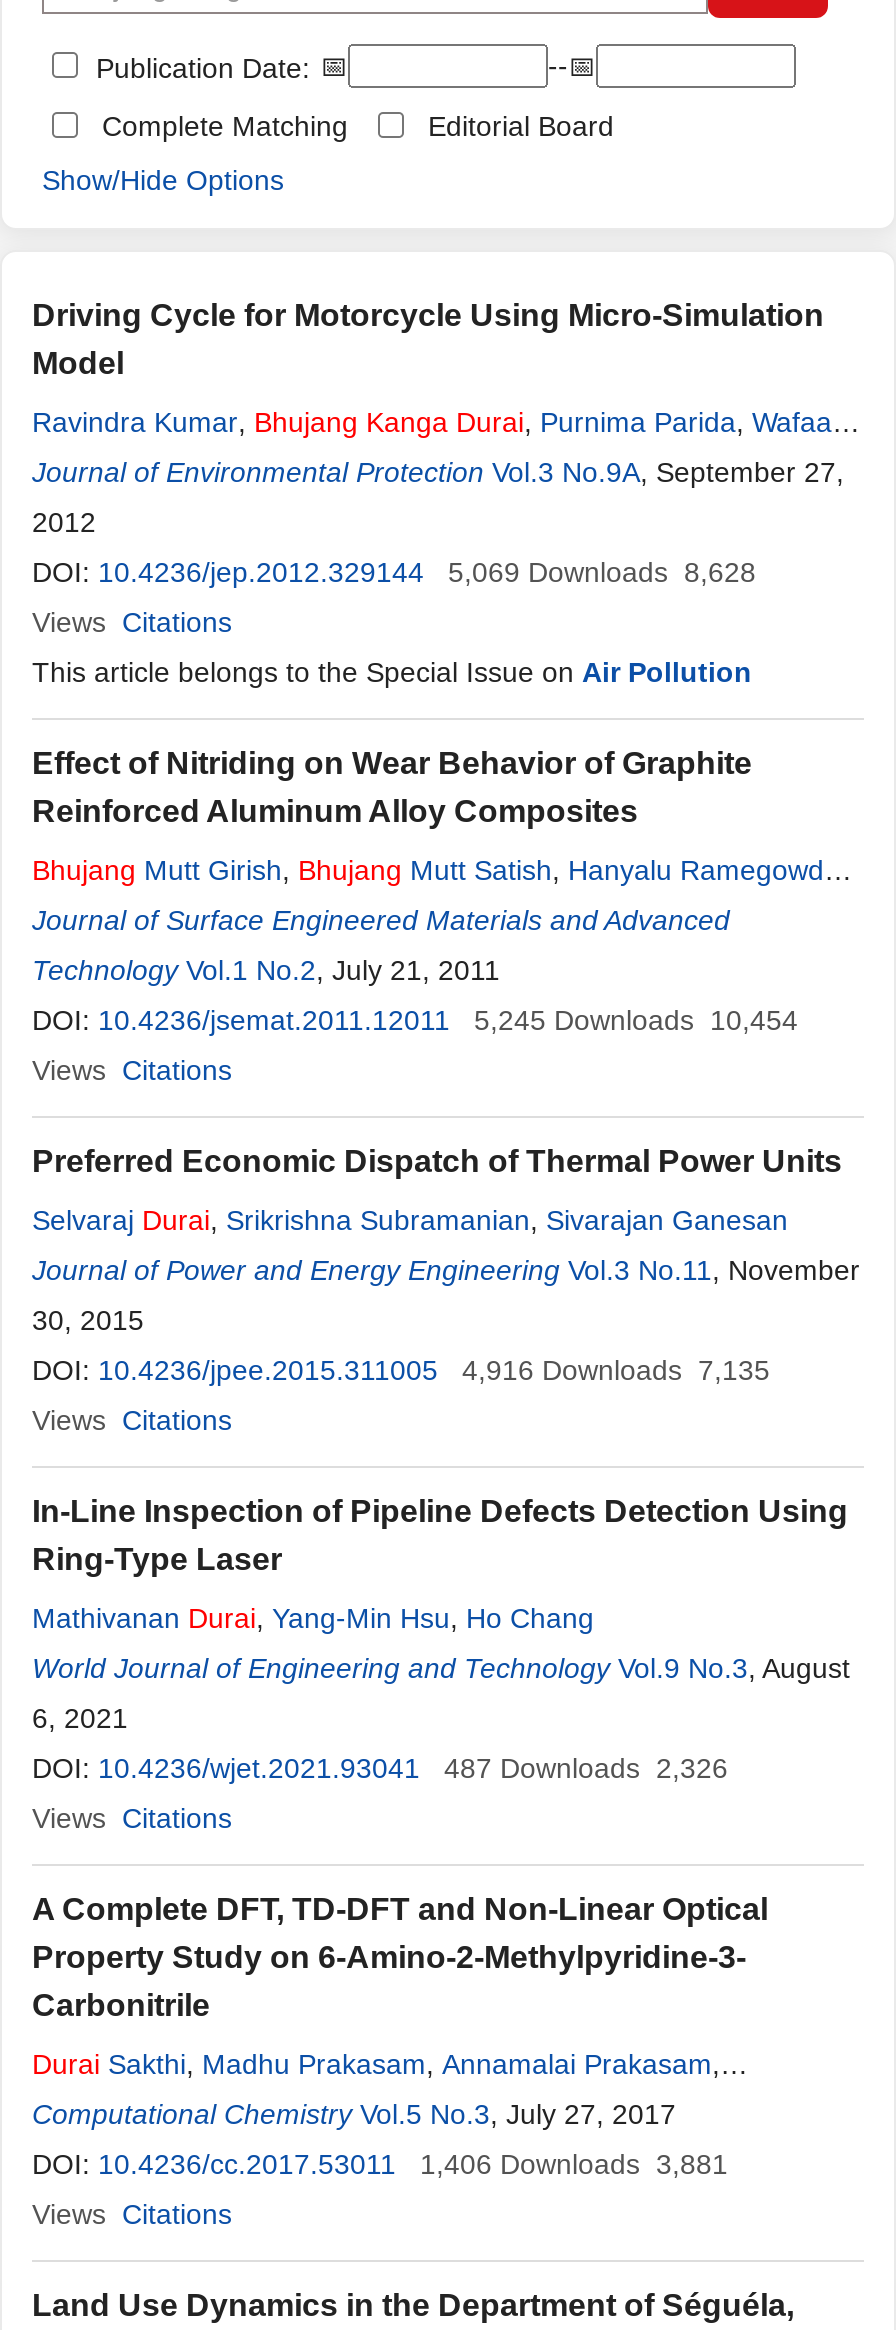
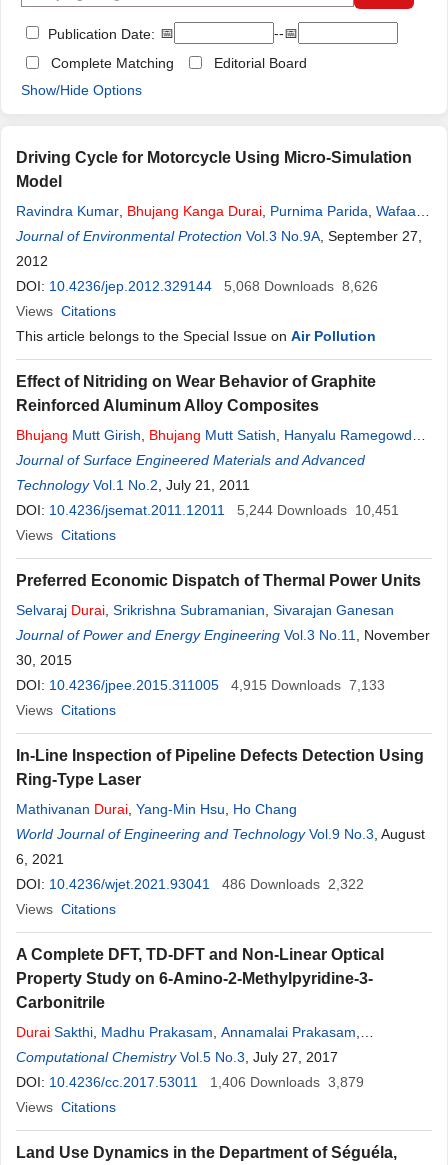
[32,556,756,588] DOI: 10.4236/jep.2012.329144 5,069 Downloads 8,628 -> [16,278,378,294] DOI: 10.4236/jep.2012.329144 5,068 Downloads 8,626
[32,1004,798,1036] DOI: 10.4236/jsemat.2011.12011 5,245 Downloads 10,454 -> [16,502,399,518] DOI: 10.4236/jsemat.2011.12011 5,244 Downloads 10,451
[32,1354,770,1386] DOI: 10.4236/jpee.2015.311005 4,916 Downloads 7,135 -> [16,677,385,693] DOI: 10.4236/jpee.2015.311005 4,915 Downloads 7,133
[32,1752,728,1784] DOI: 10.4236/wjet.2021.93041 487 Downloads 2,326 -> [16,876,364,892] DOI: 10.4236/wjet.2021.93041 486 Downloads 2,322
[32,2148,728,2180] DOI: 10.4236/cc.2017.53011 1,406 Downloads 3,881 -> [16,1074,364,1090] DOI: 10.4236/cc.2017.53011 1,406 Downloads 3,879

